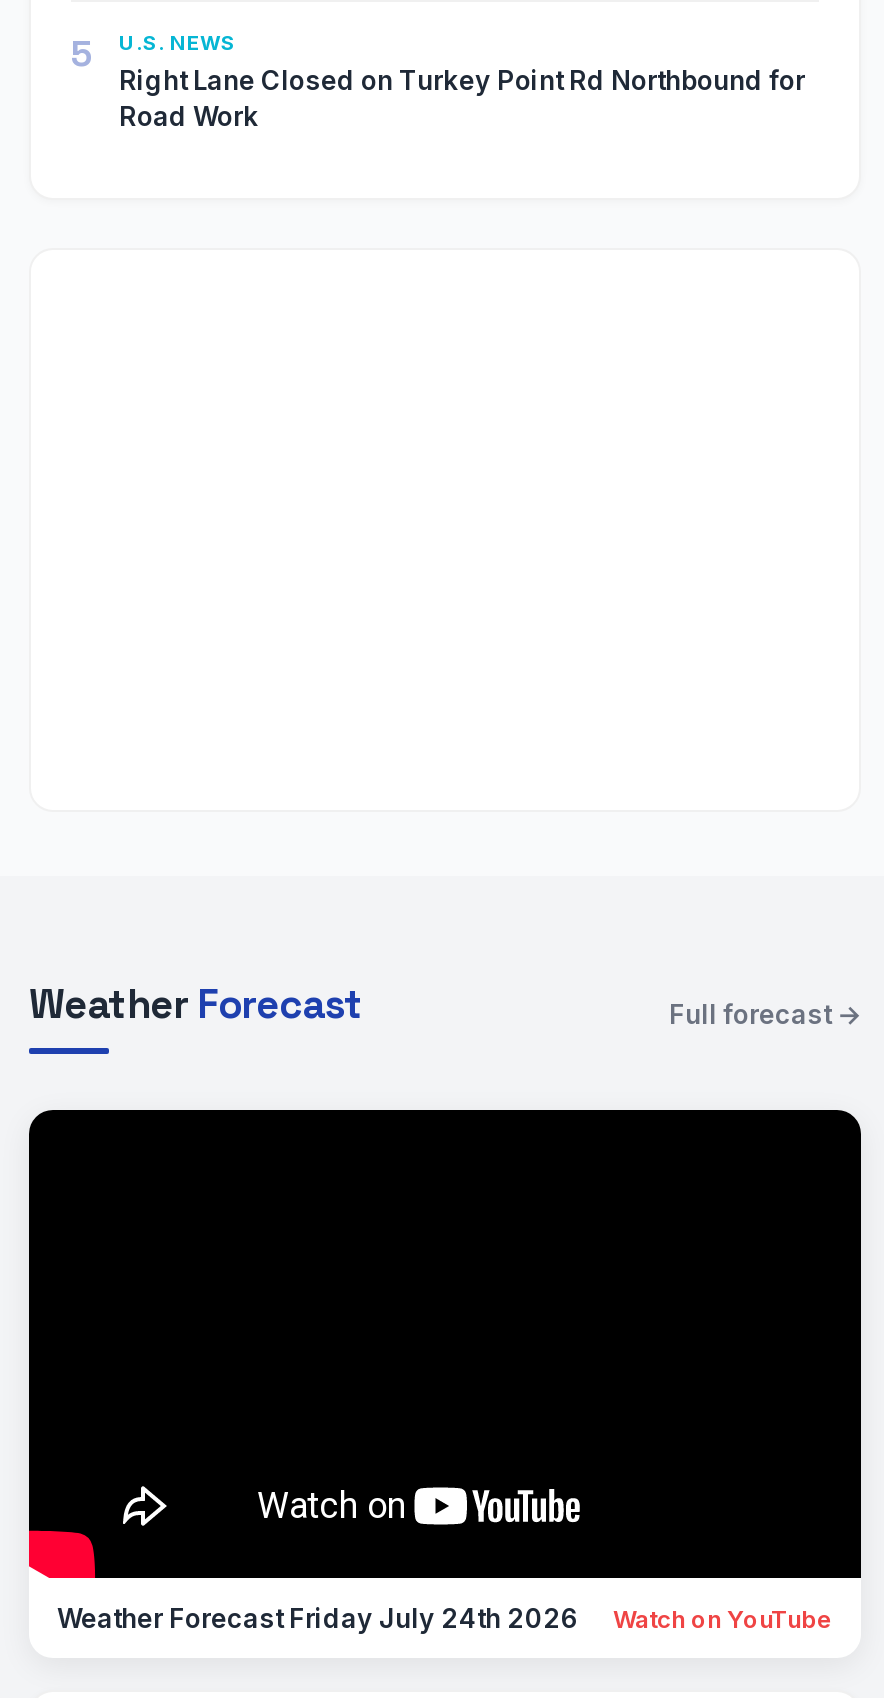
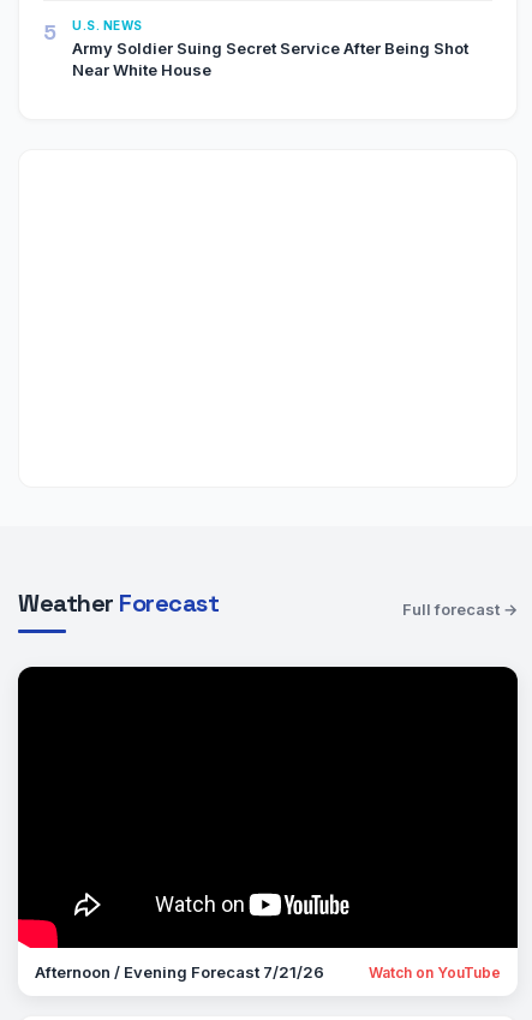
[119,65,805,133] Right Lane Closed on Turkey Point Rd Northbound for | Road Work -> [72,39,468,80] Army Soldier Suing Secret Service After Being Shot | Near White House
[57,1603,579,1635] Weather Forecast Friday July 24th 2026 -> [35,963,324,982] Afternoon / Evening Forecast 7/21/26

